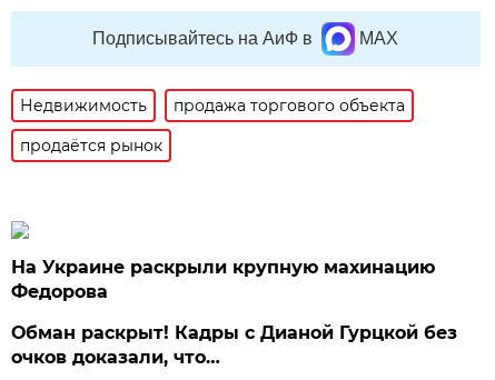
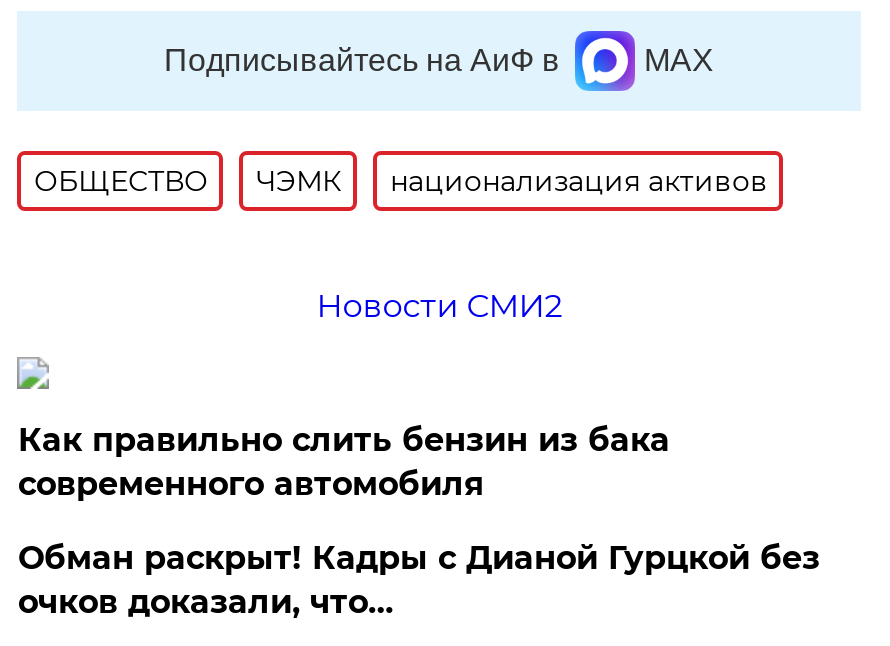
[20,96,405,116] Недвижимость | продажа торгового объекта -> [34,164,768,200] ОБЩЕСТВО | ЧЭМК | национализация активов
[20,136,163,156] продаётся рынок -> [316,288,562,326] Новости СМИ2
[12,257,435,303] На Украине раскрыли крупную махинацию | Федорова -> [18,422,670,504] Как правильно слить бензин из бака | современного автомобиля

